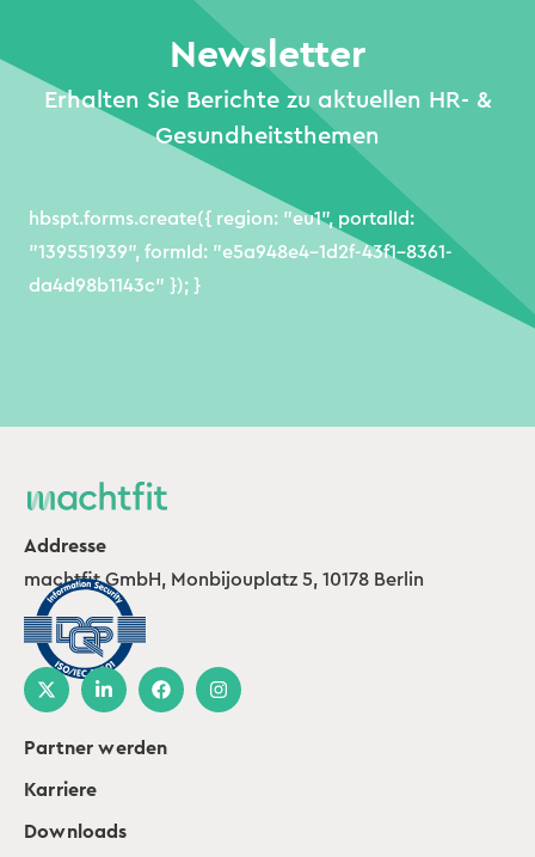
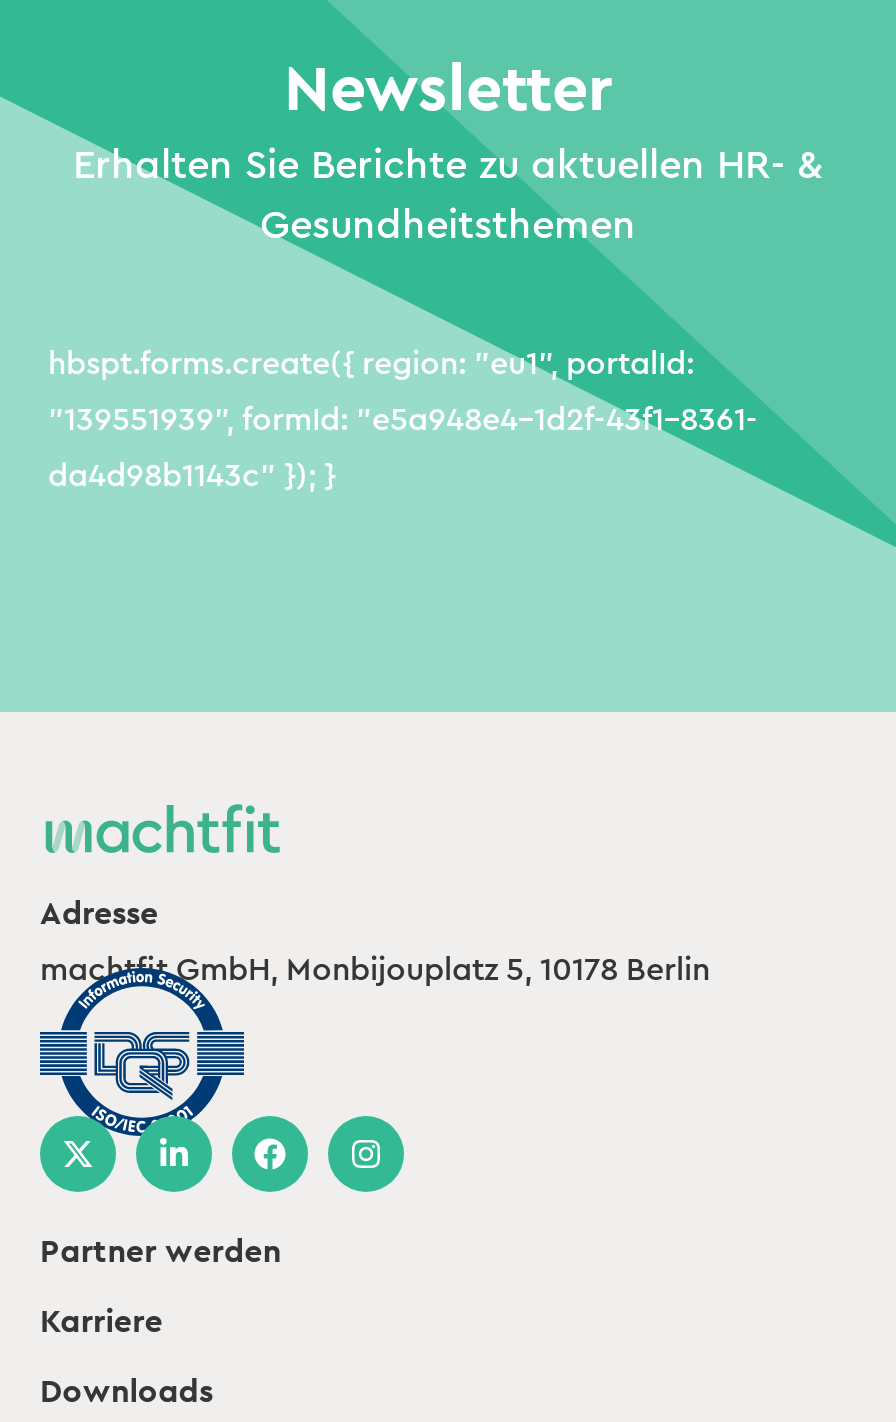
[24,537,106,556] Addresse -> [40,898,158,930] Adresse

